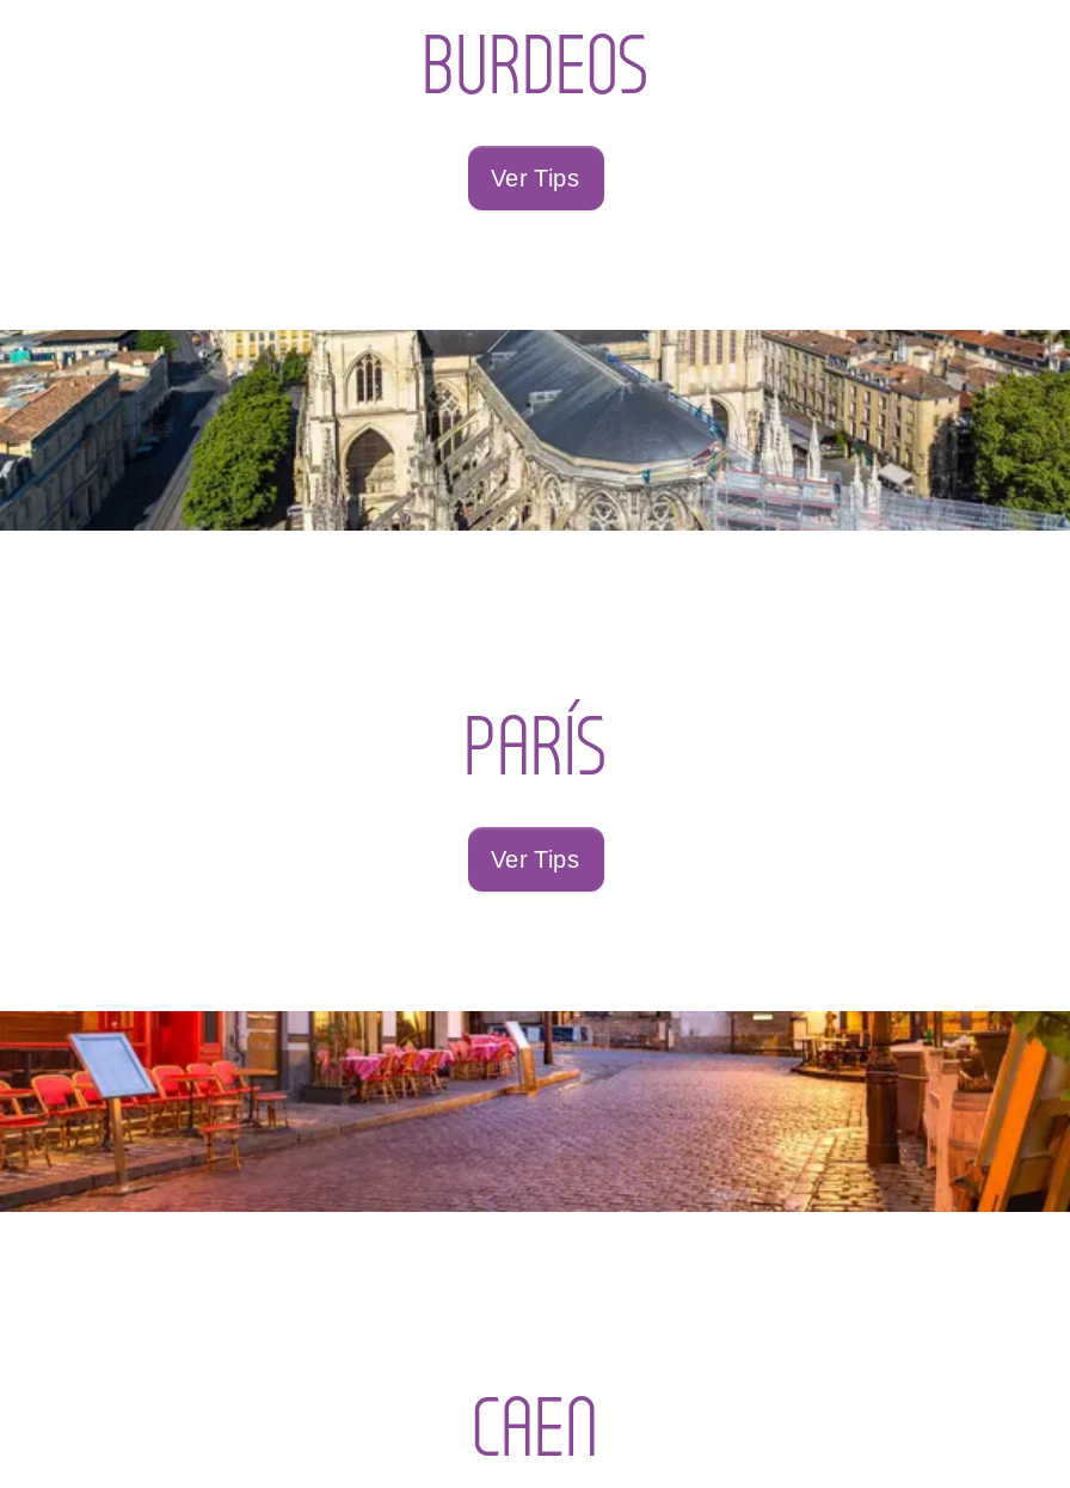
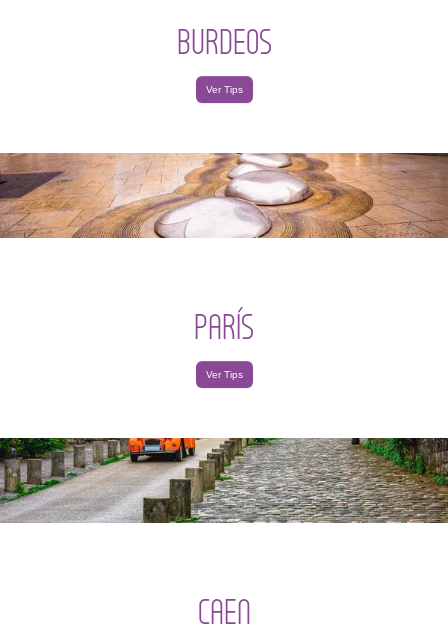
[7,329,1063,532] [image] -> [3,152,445,239] [image]
[7,1008,1063,1215] [image] -> [3,437,445,524] [image]

